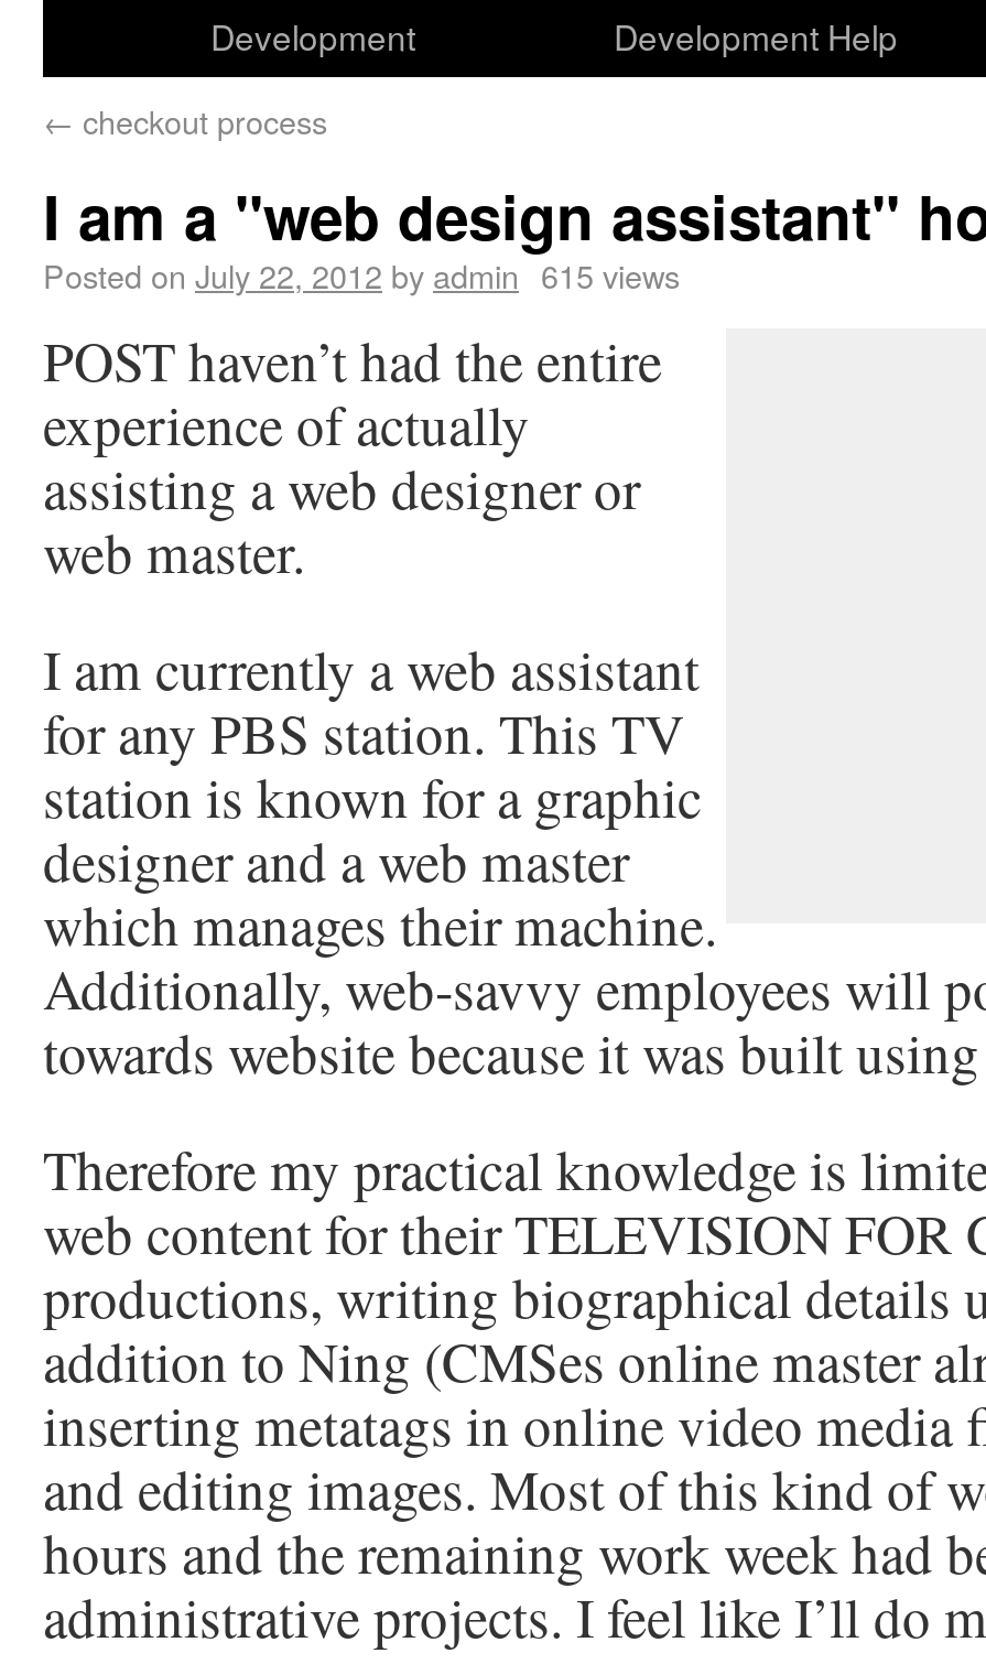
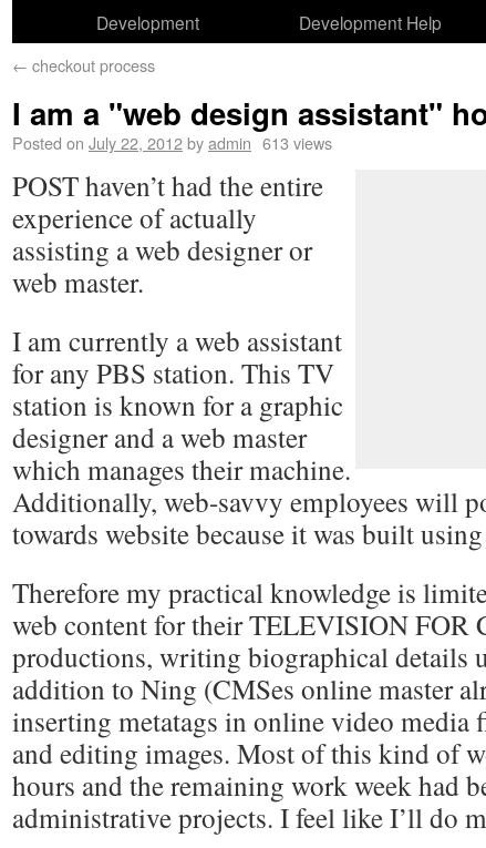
[43,251,680,298] Posted on July 22, 2012 by admin 615 views -> [12,131,332,154] Posted on July 22, 2012 by admin 613 views

